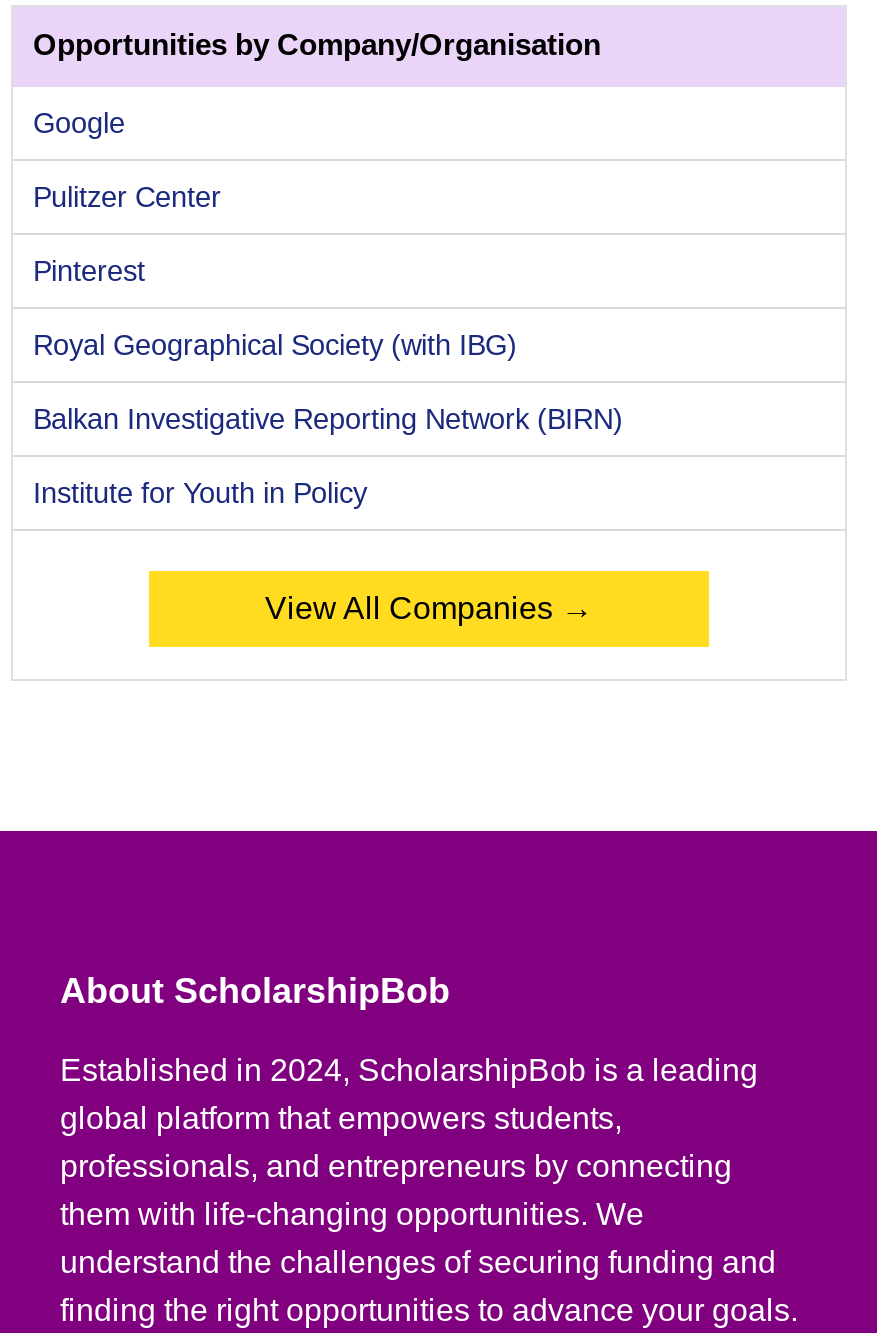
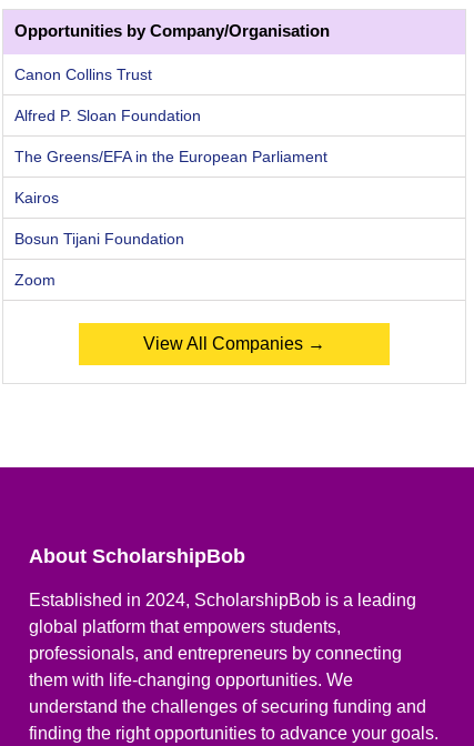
[33,106,125,138] Google -> [14,65,152,83] Canon Collins Trust
[33,180,221,212] Pulitzer Center -> [14,106,201,124] Alfred P. Sloan Foundation
[33,254,145,286] Pinterest -> [14,147,327,165] The Greens/EFA in the European Parliament
[33,328,517,360] Royal Geographical Society (with IBG) -> [14,188,59,206] Kairos
[33,402,623,434] Balkan Investigative Reporting Network (BIRN) -> [14,229,184,247] Bosun Tijani Foundation
[33,476,367,508] Institute for Youth in Policy -> [14,271,56,288] Zoom

